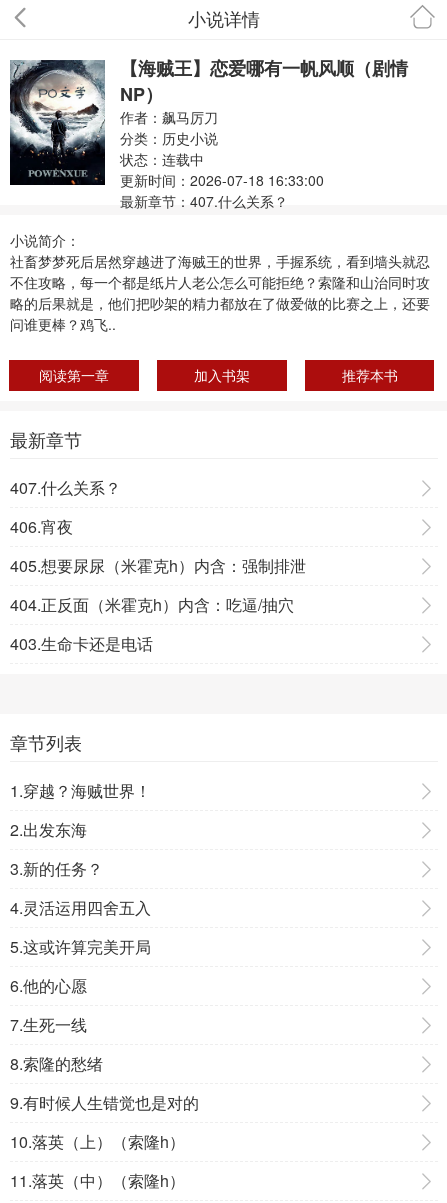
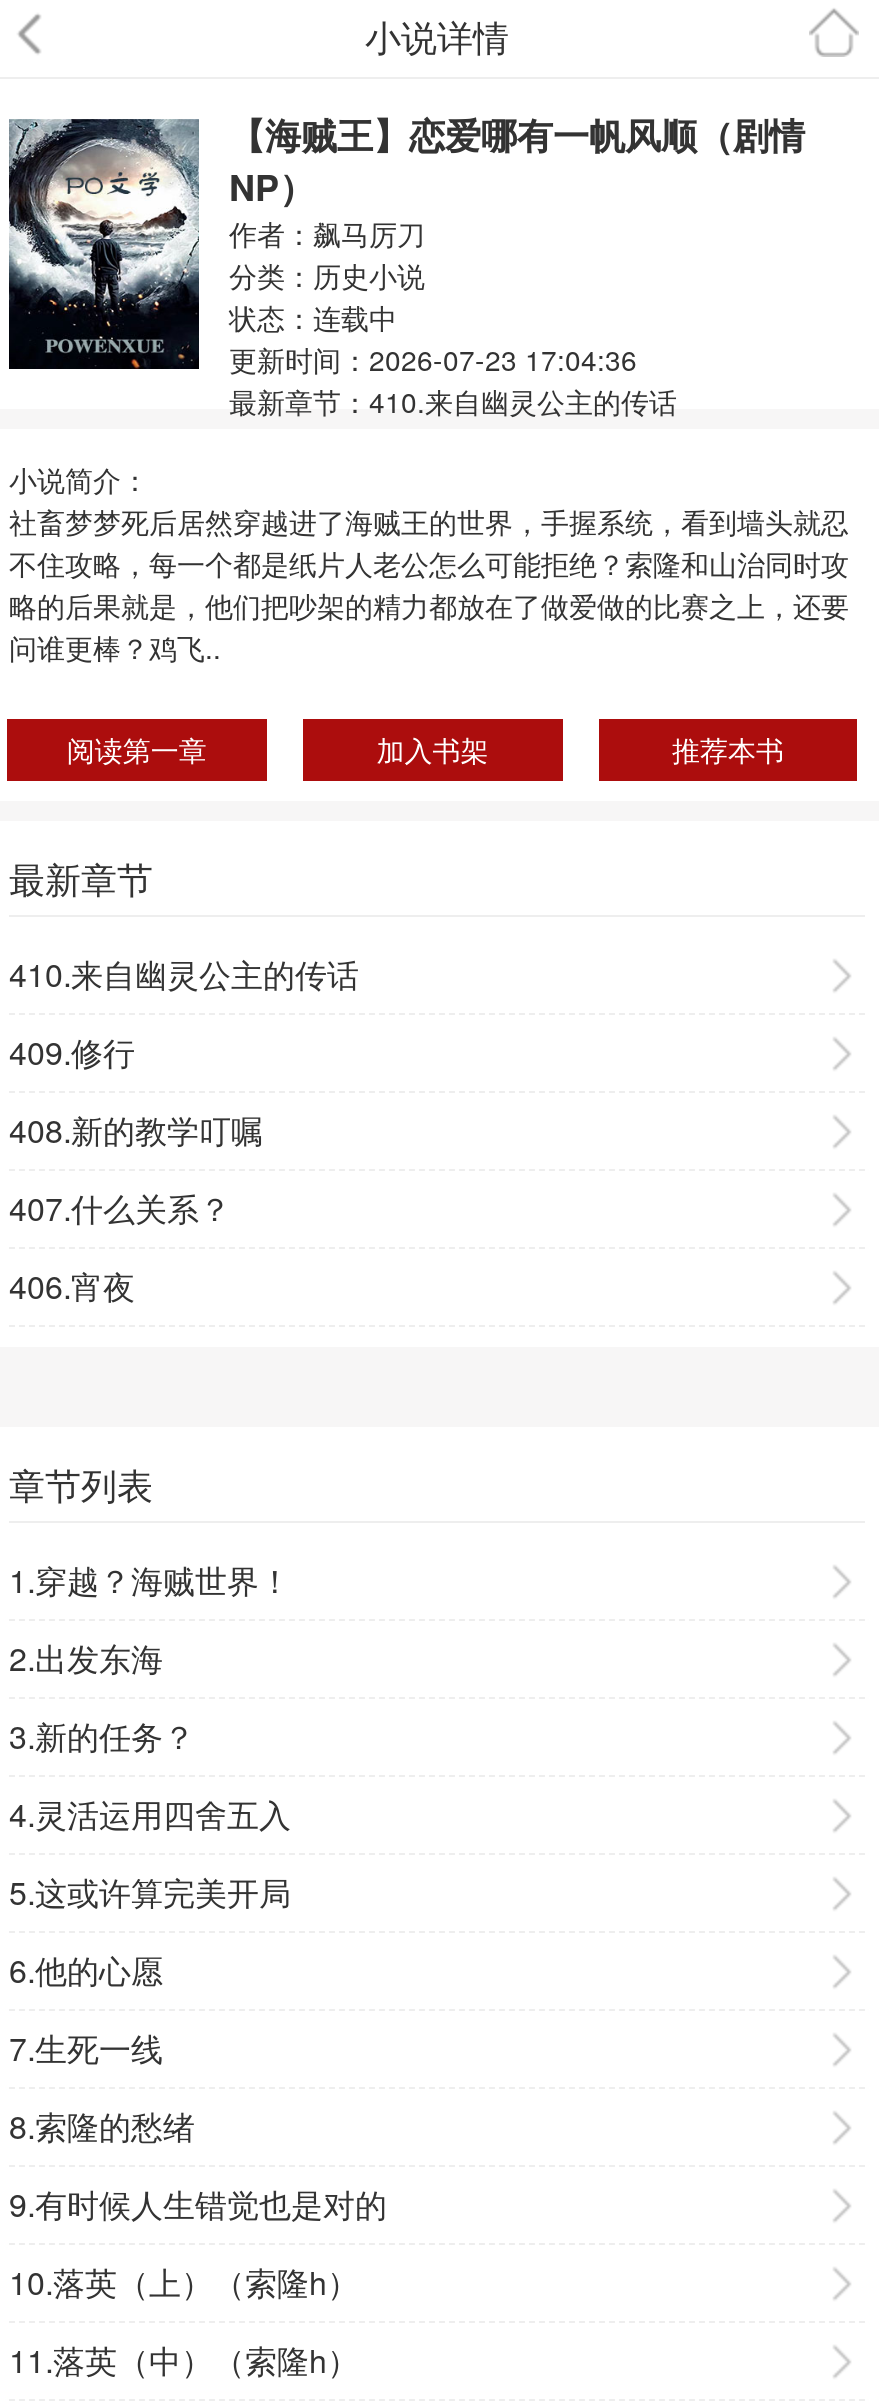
[120,170,324,211] 更新时间：2026-07-18 16:33:00 | 最新章节：407.什么关系？ -> [229,339,677,421] 更新时间：2026-07-23 17:04:36 | 最新章节：410.来自幽灵公主的传话
none -> [9,951,359,1153] 410.来自幽灵公主的传话 | 409.修行 | 408.新的教学叮嘱
moved [10,476,121,538] -> [9,1185,231,1309]: 407.什么关系？ | 406.宵夜
[10,554,306,655] 405.想要尿尿（米霍克h）内含：强制排泄 | 404.正反面（米霍克h）内含：吃逼/抽穴 | 403.生命卡还是电话 -> none

